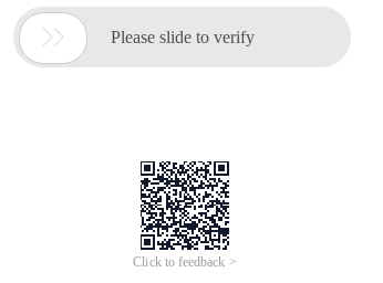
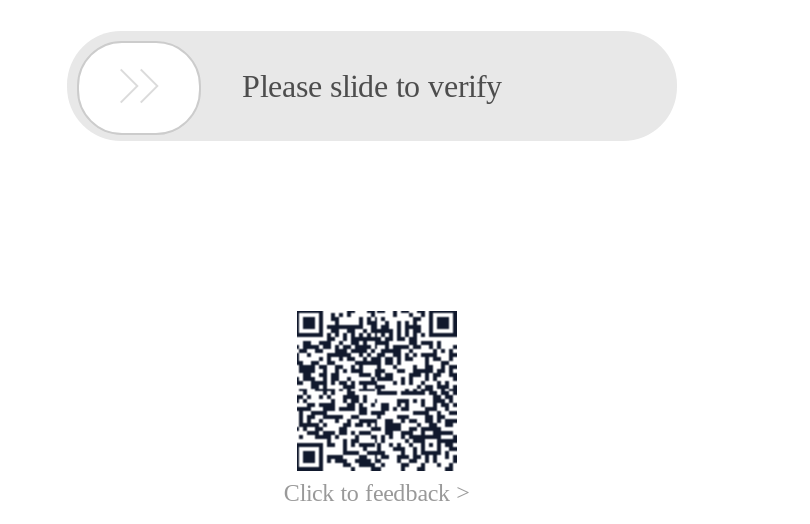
[141,161,229,251] [image] -> [295,309,457,471] [image]

